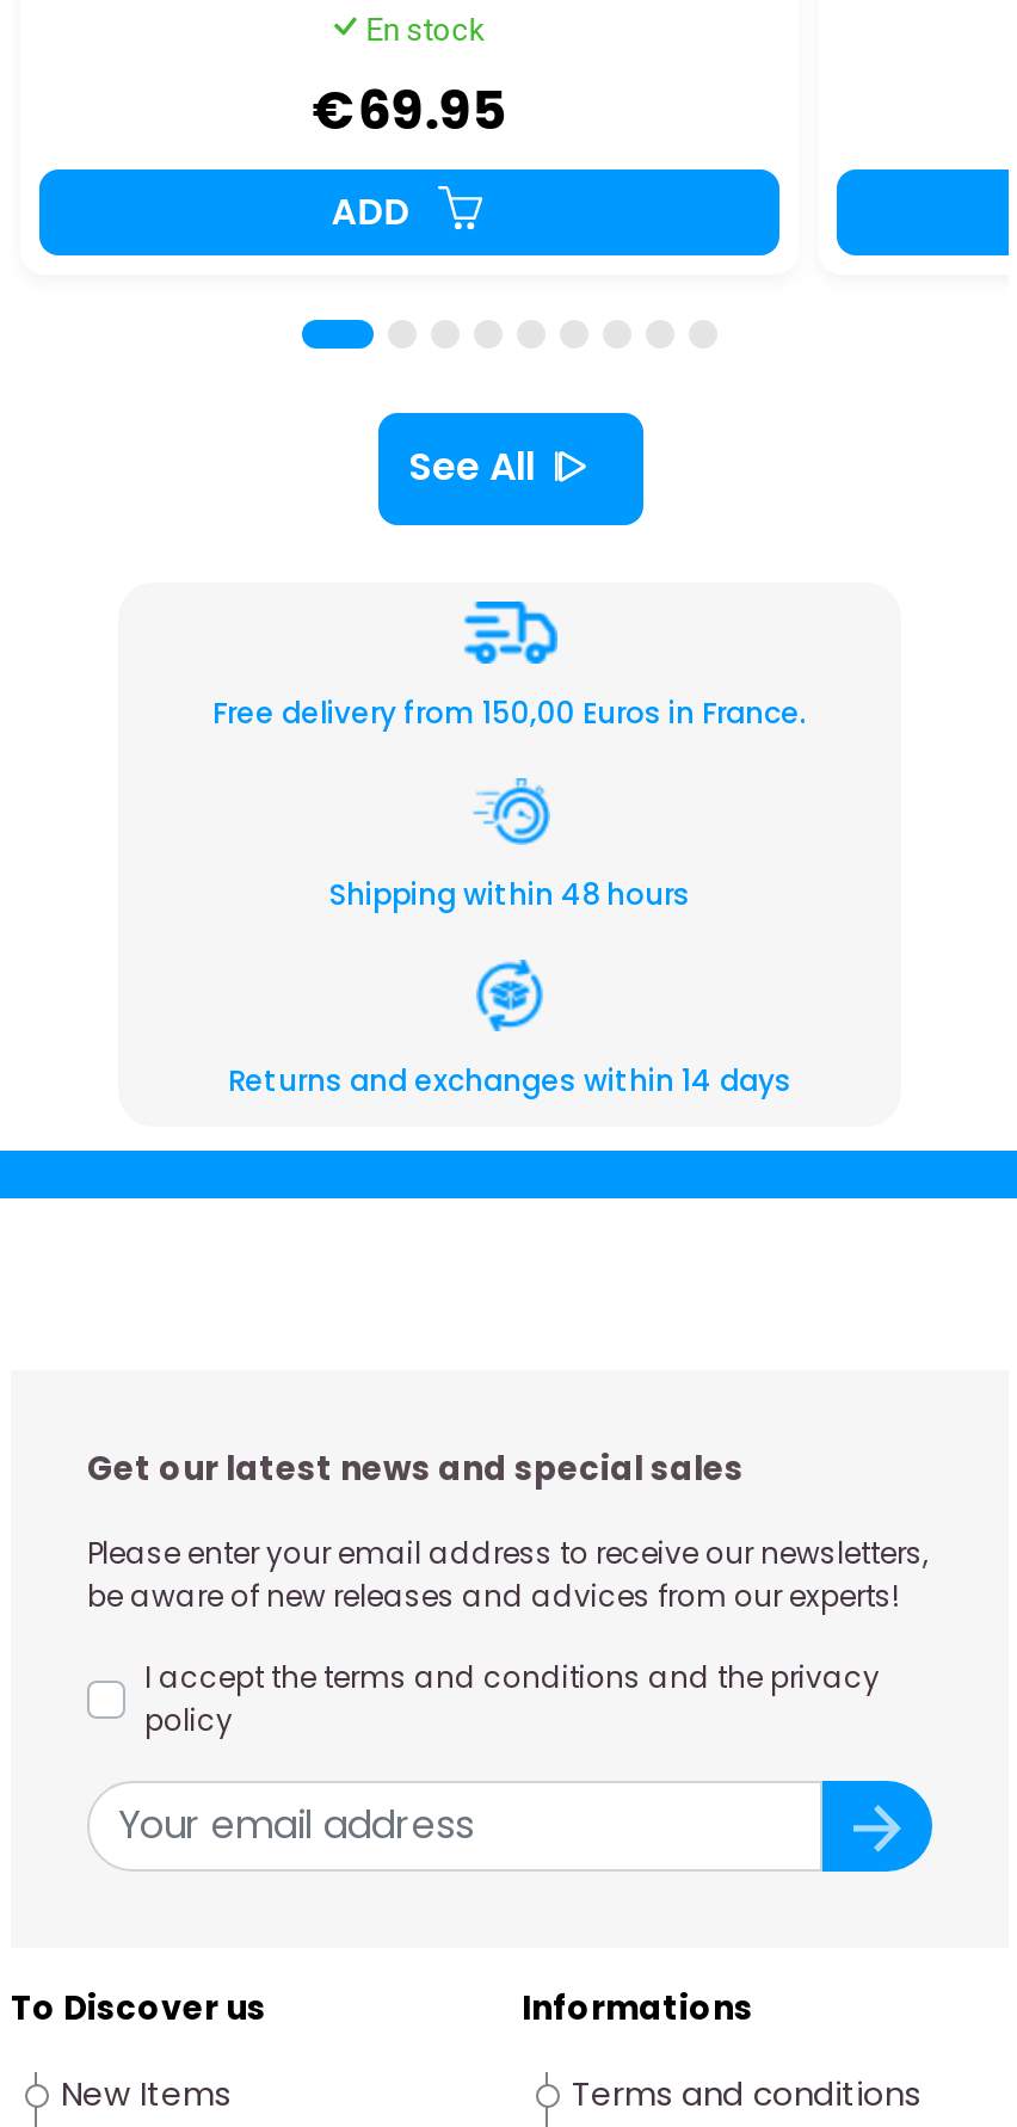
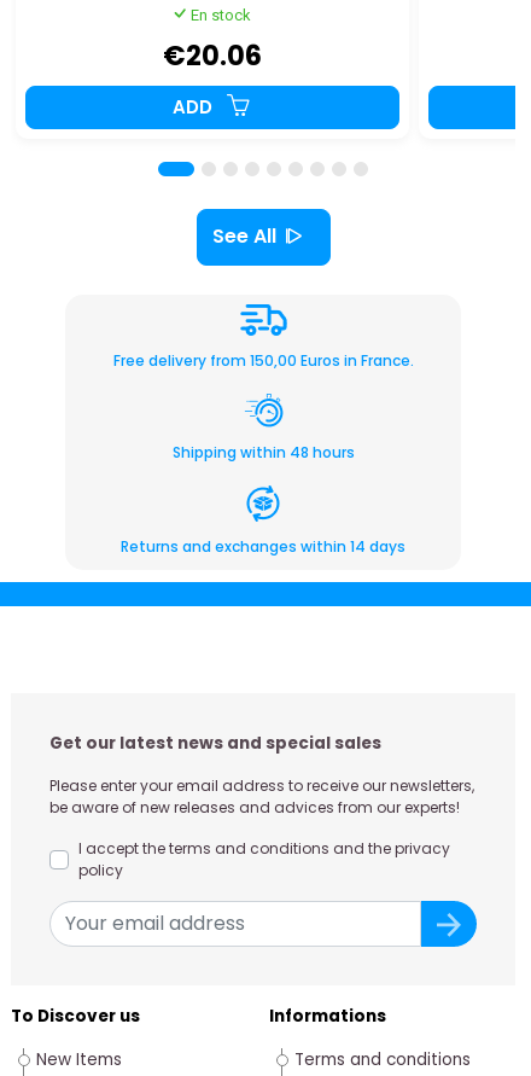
[312,73,508,147] €69.95 -> [163,37,262,74] €20.06

